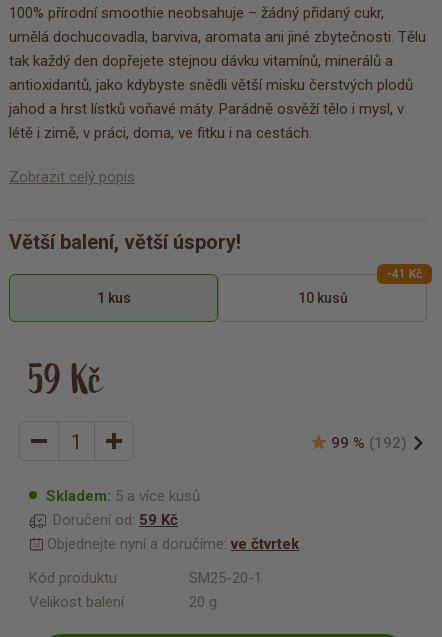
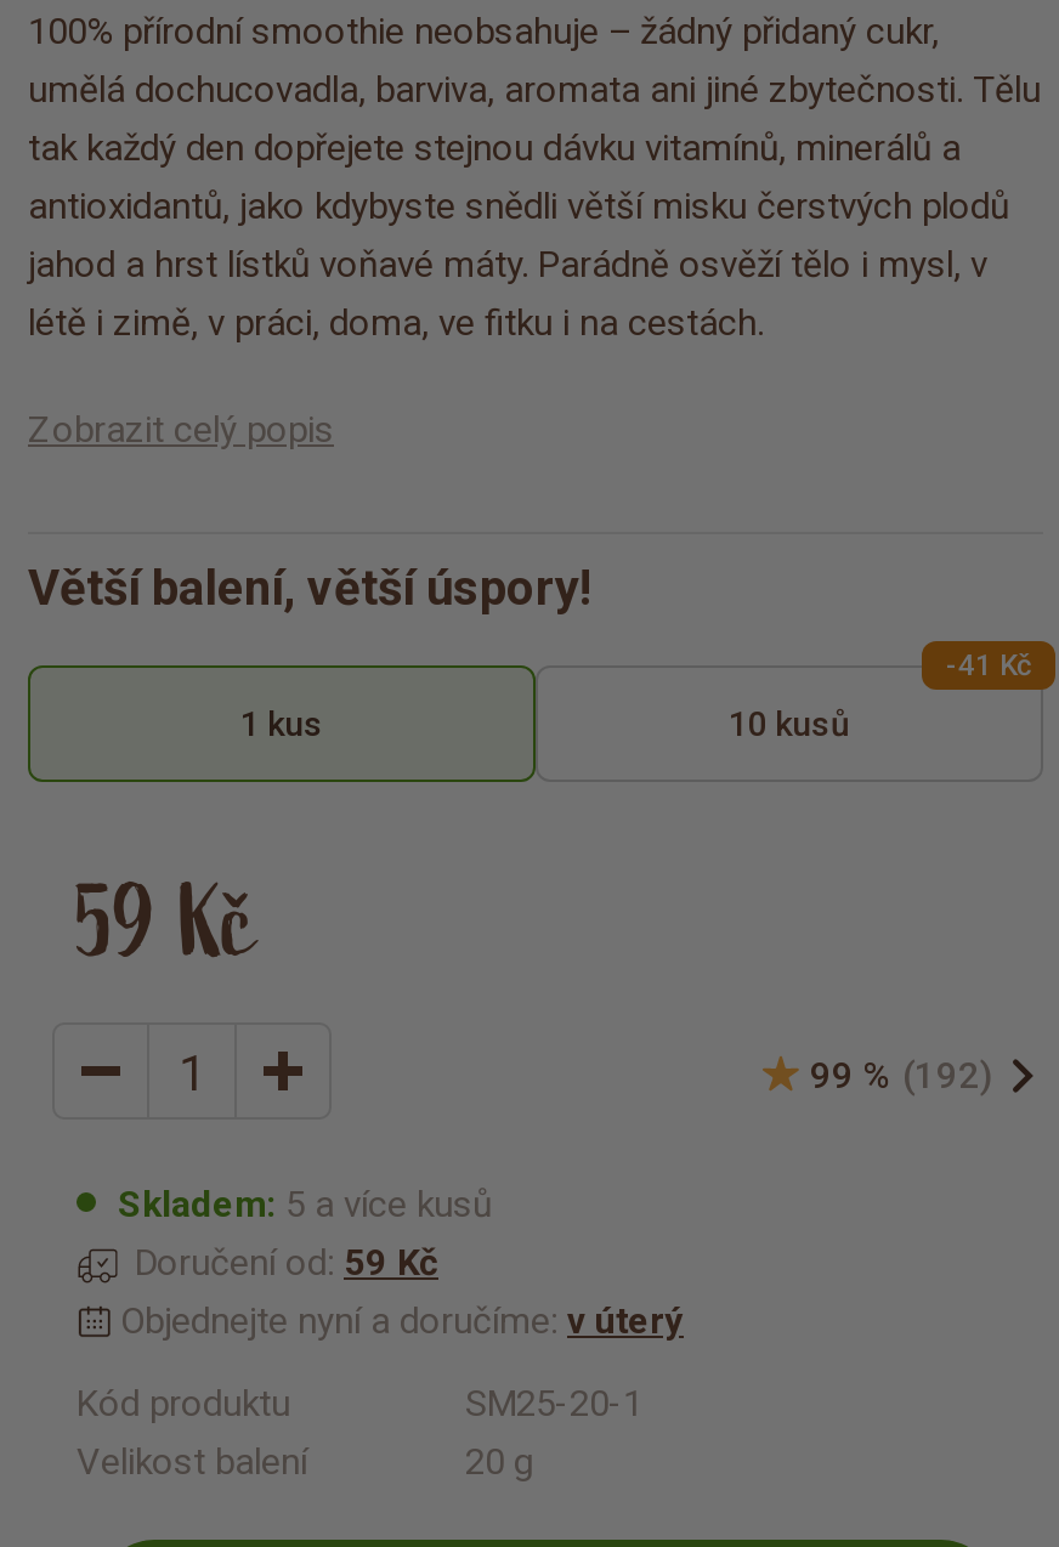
[47,535,299,553] Objednejte nyní a doručíme: ve čtvrtek -> [120,1298,684,1342] Objednejte nyní a doručíme: v úterý

